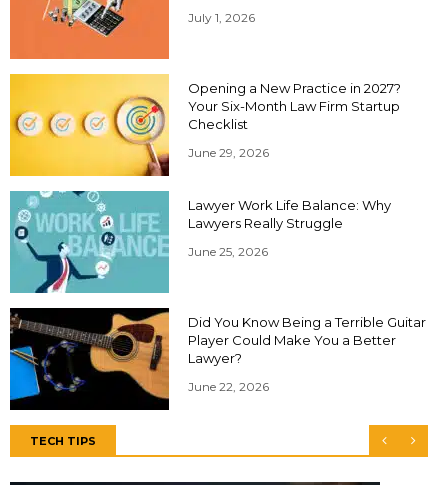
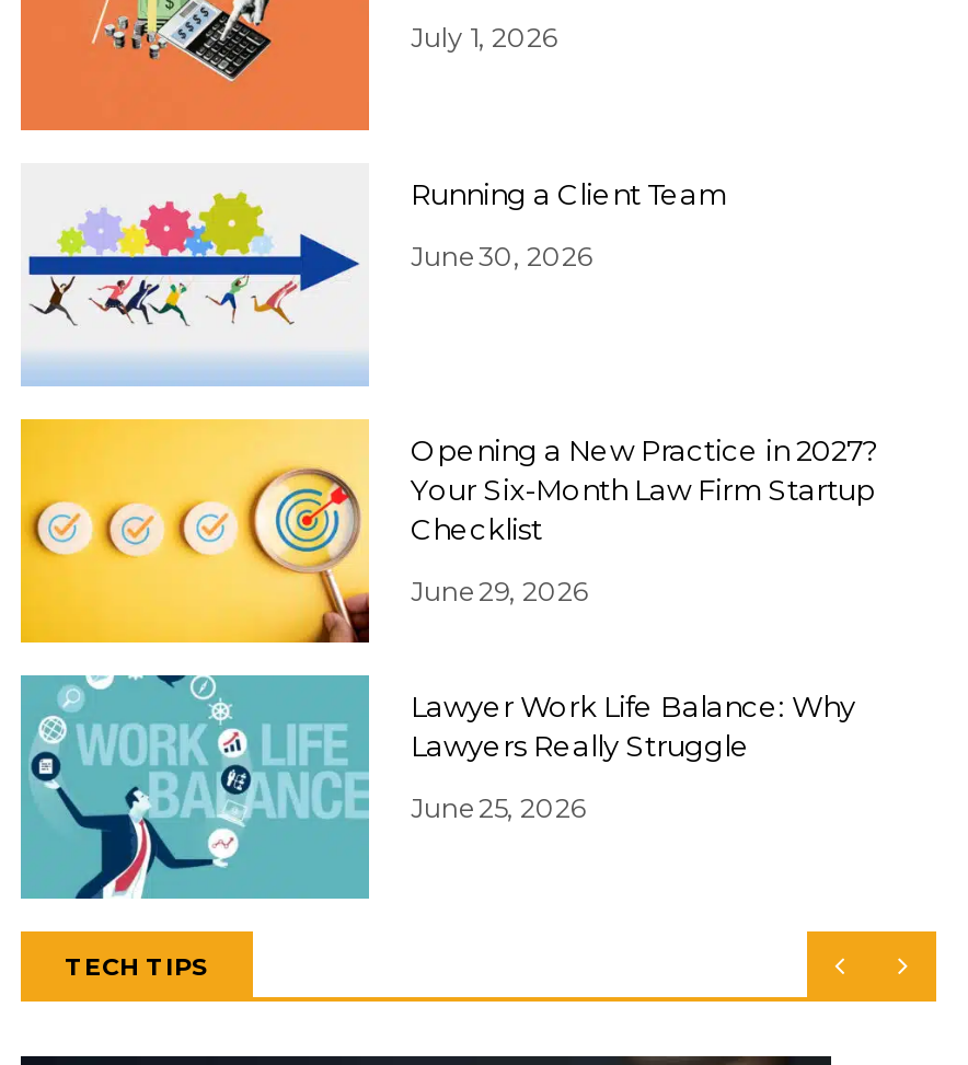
none -> [21,162,726,387] [image] | Running a Client Team | June 30, 2026
moved [10,74,401,259] -> [21,420,877,824]: [image] | Opening a New Practice in 2027? | Your Six-Month Law Firm Startup | Checklist | June 29, 2026 | Lawyer Work Life Balance: Why | Lawyers Really Struggle | June 25, 2026
[9,307,426,411] [image] | Did You Know Being a Terrible Guitar | Player Could Make You a Better | Lawyer? | June 22, 2026 -> none

